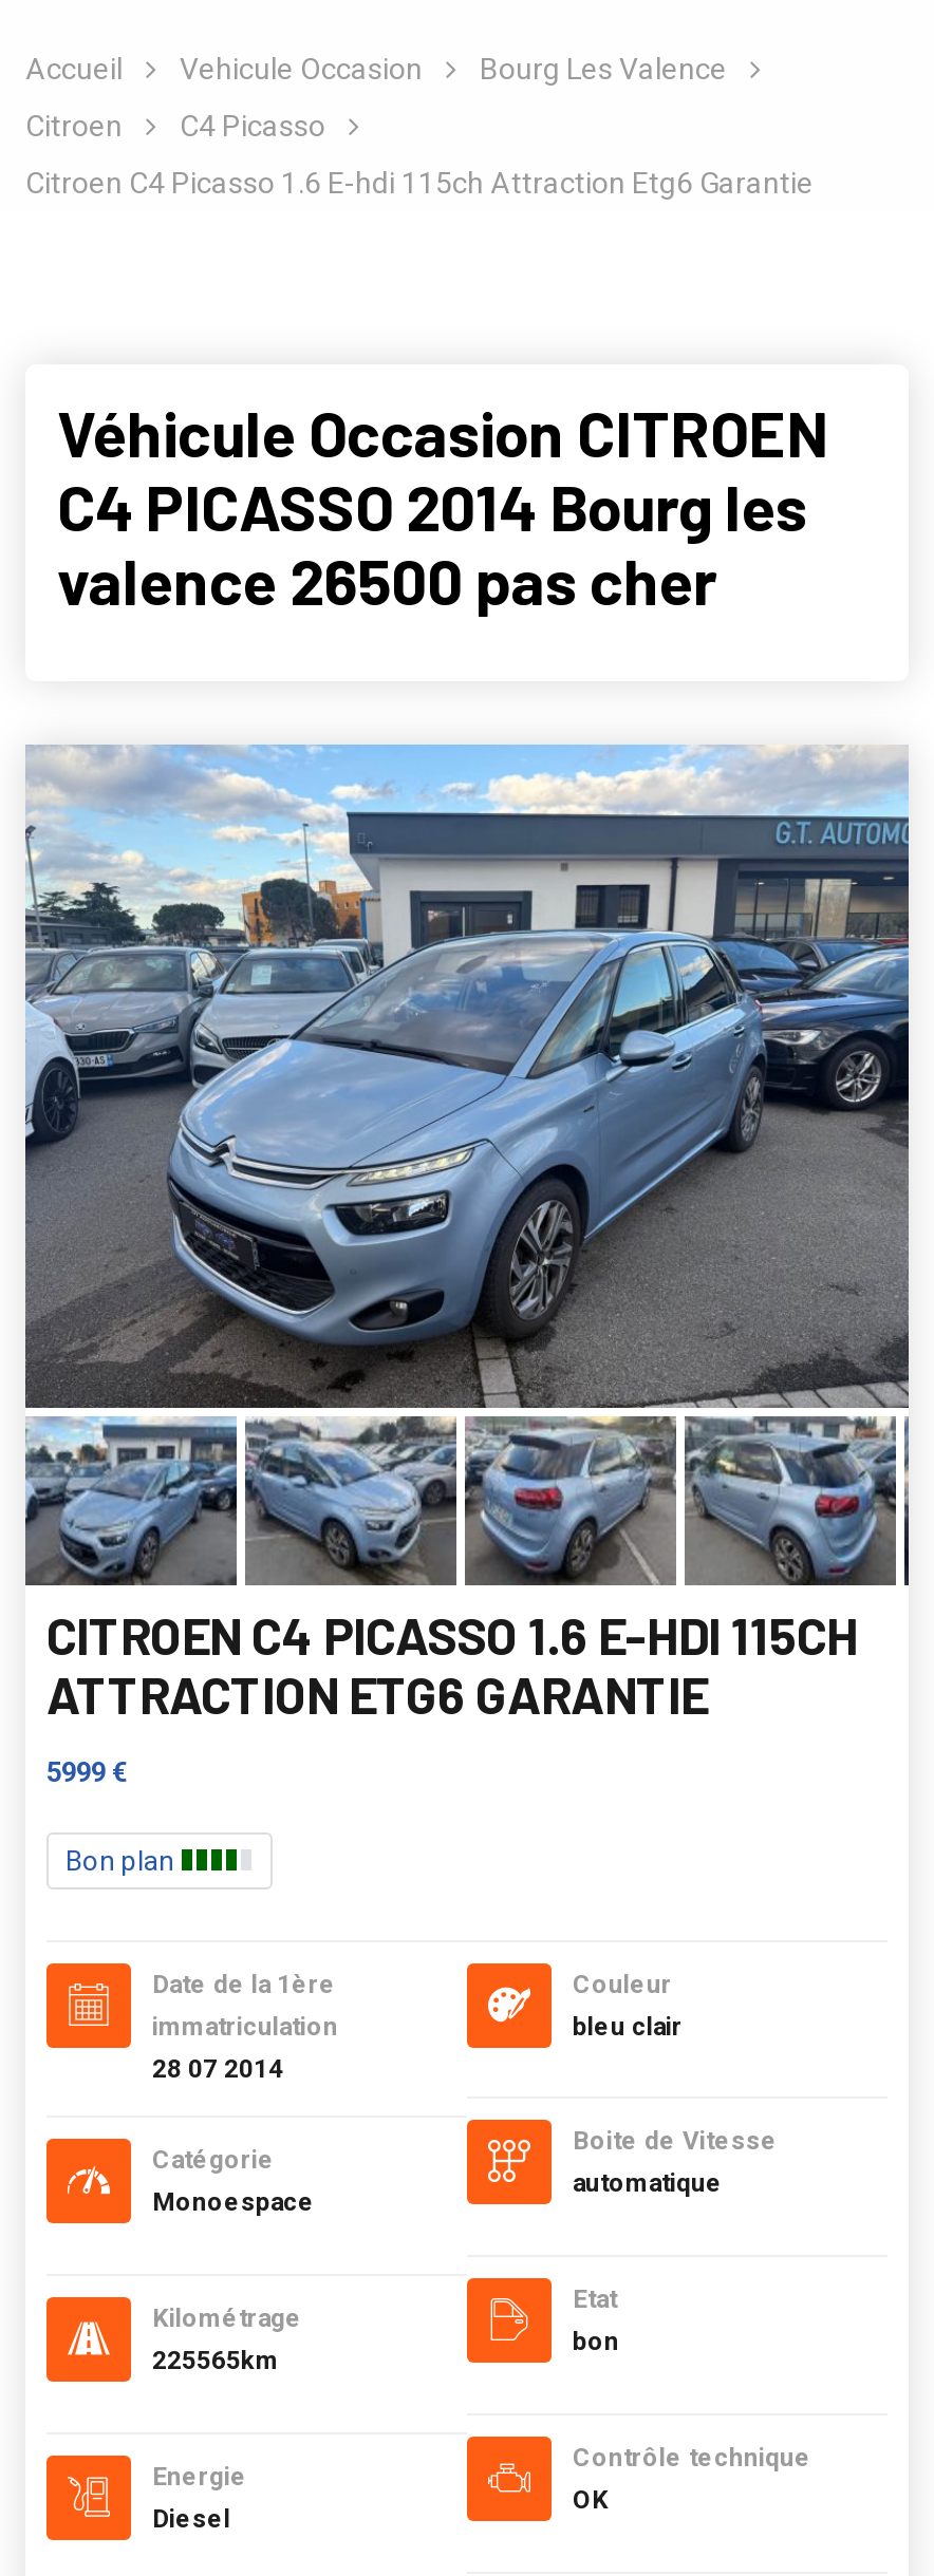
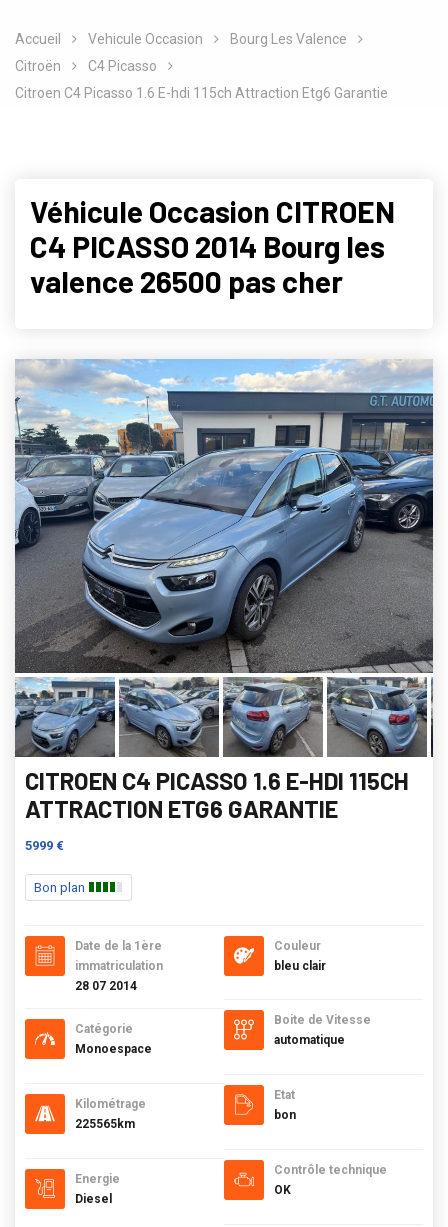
[25,109,123,143] Citroen -> [15,58,61,74] Citroën

